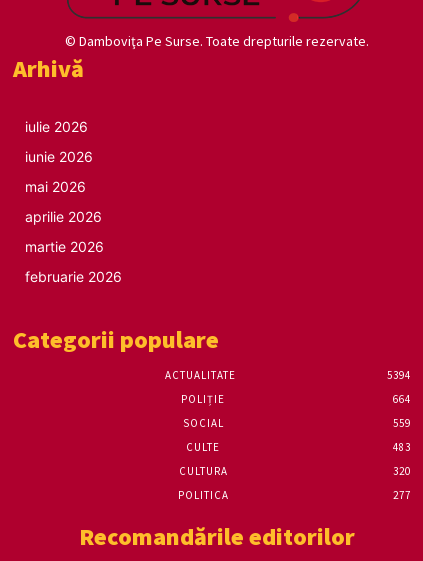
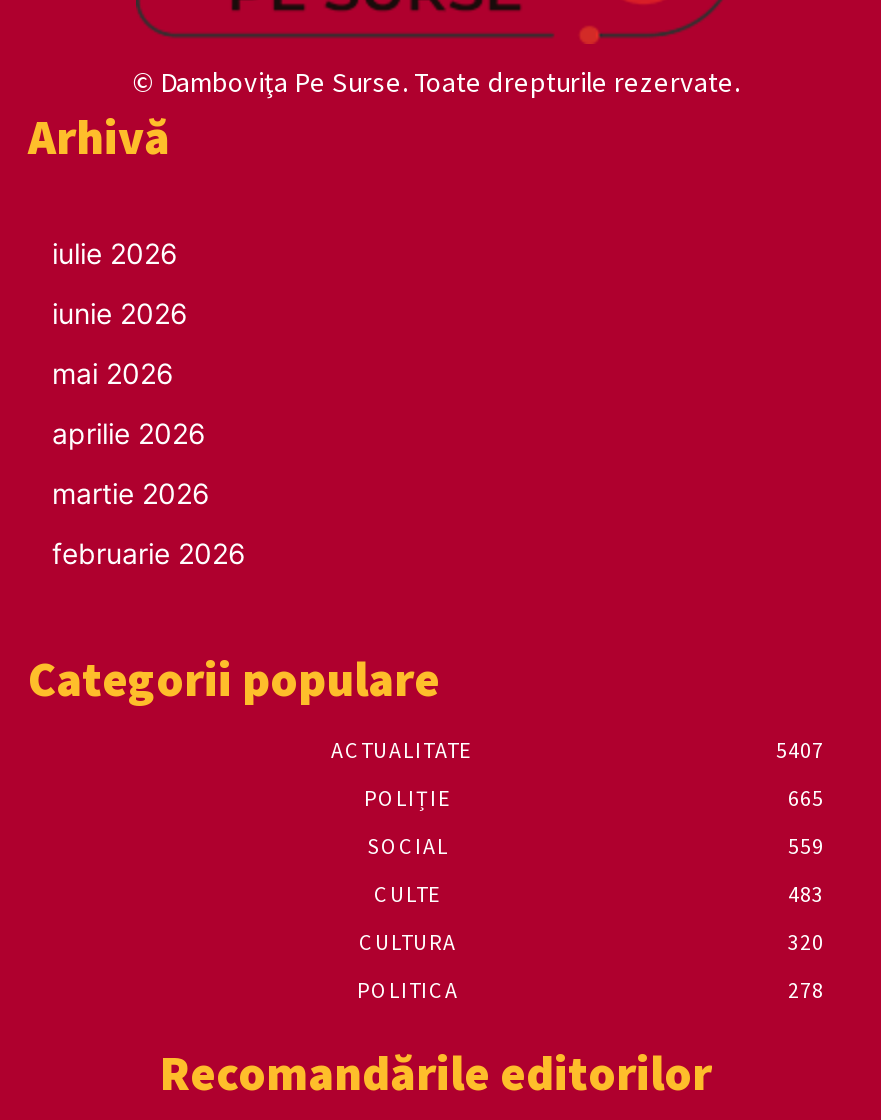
[387,368,411,382] 5394 -> [776,737,824,765] 5407
[393,392,411,406] 664 -> [788,785,824,813] 665
[393,488,411,502] 277 -> [788,977,824,1005] 278

